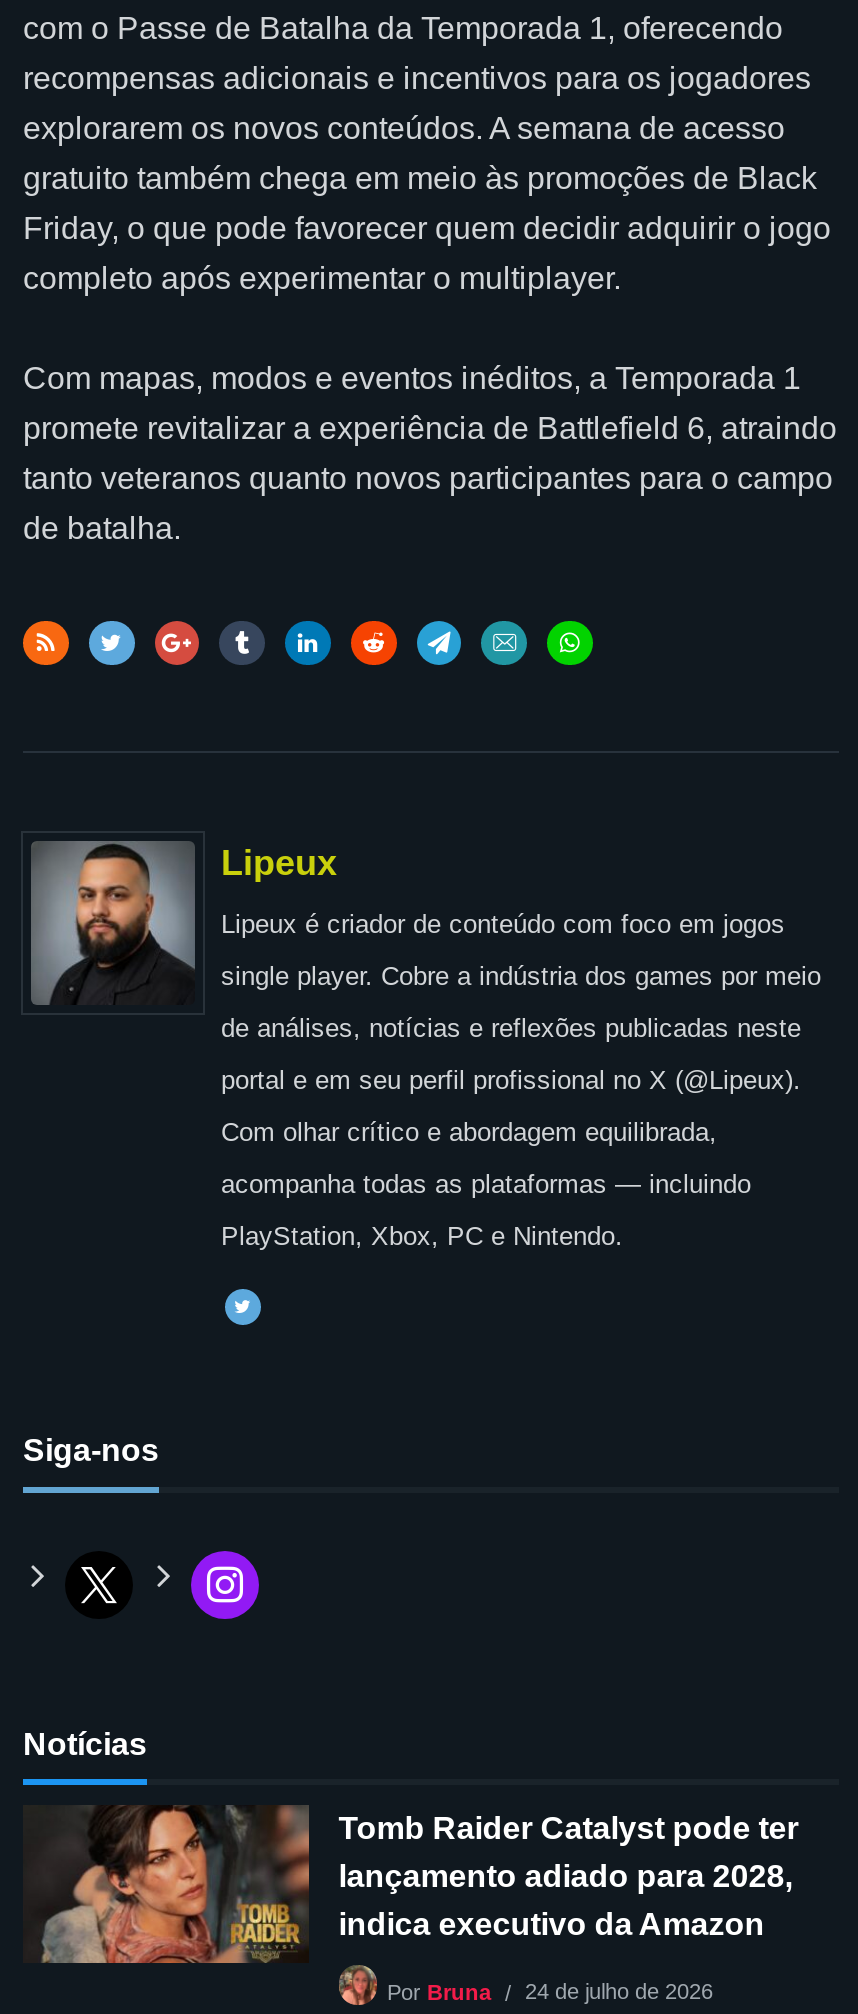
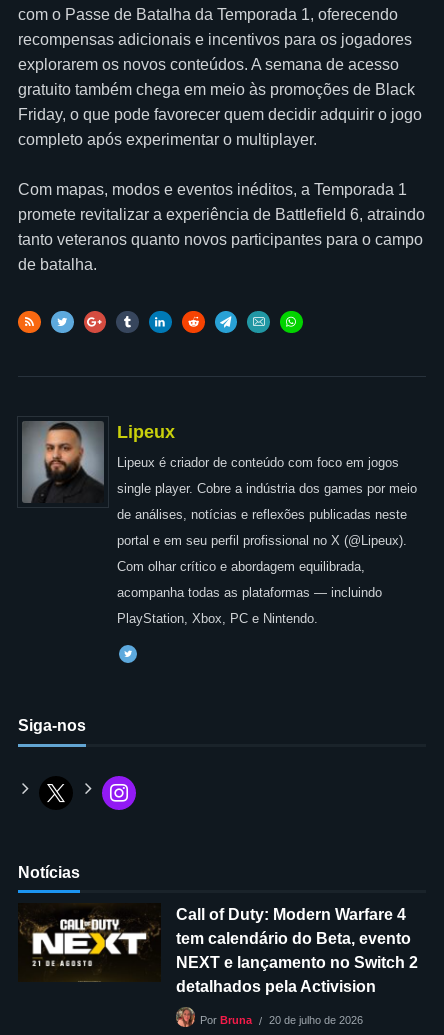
[27,1803,799,1965] [image] | Tomb Raider Catalyst pode ter | lançamento adiado para 2028, | indica executivo da Amazon -> [19,904,418,995] [image] | Call of Duty: Modern Warfare 4 | tem calendário do Beta, evento | NEXT e lançamento no Switch 2 | detalhados pela Activision
[387,1978,713,2004] Por Bruna 24 de julho de 2026 -> [200,1014,363,1027] Por Bruna 20 de julho de 2026

